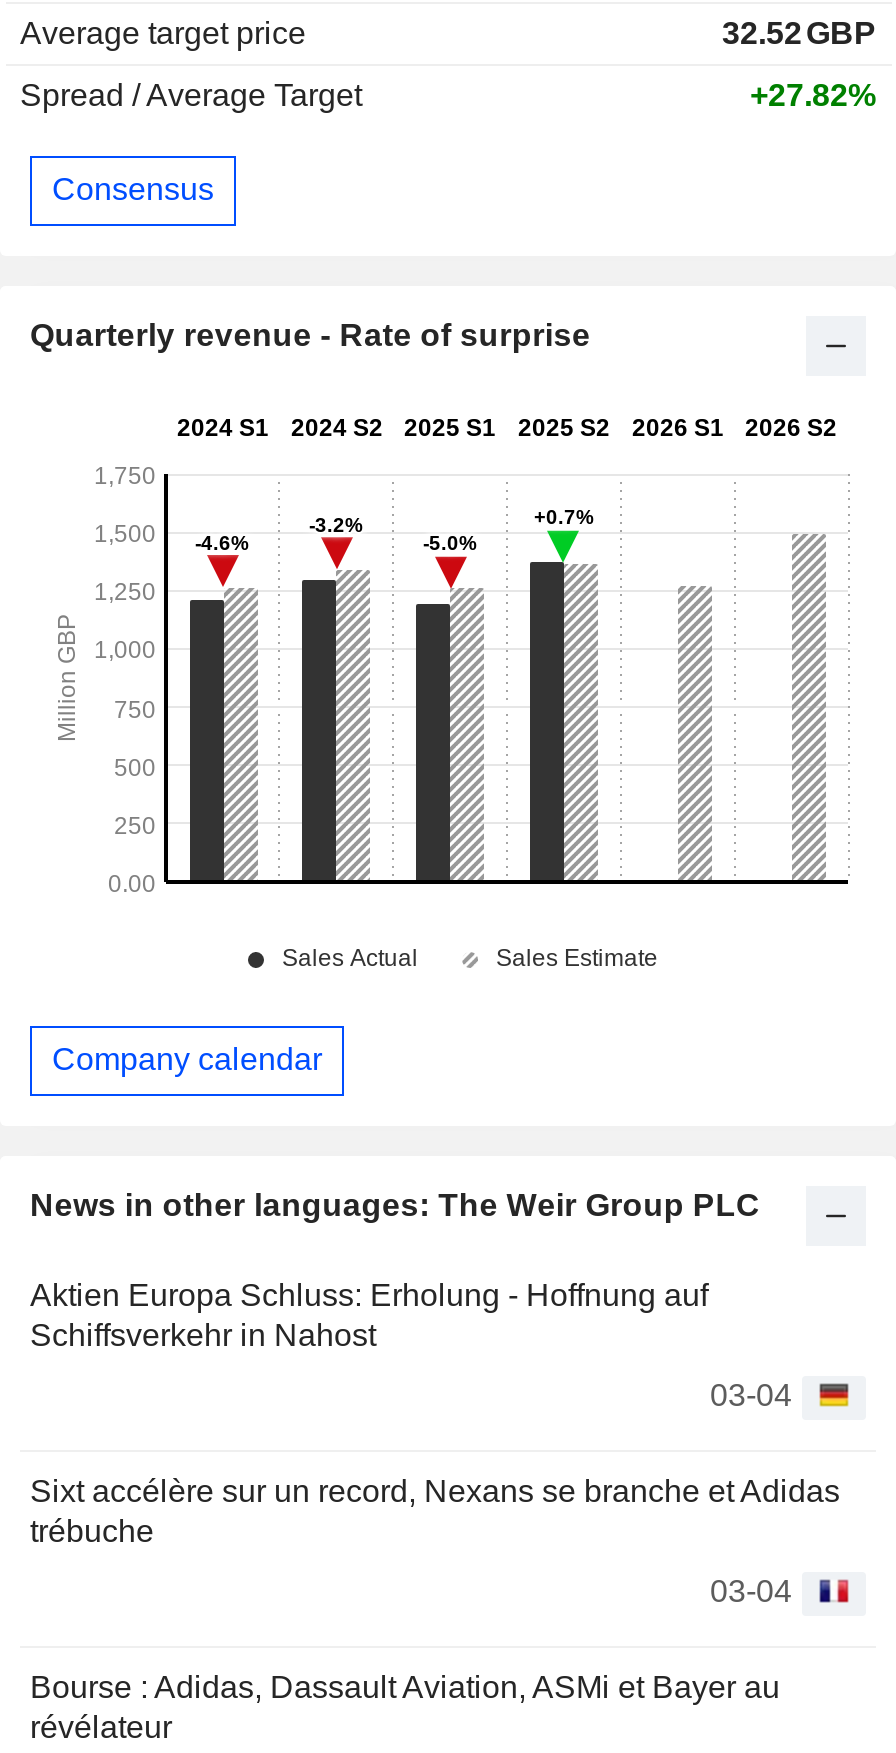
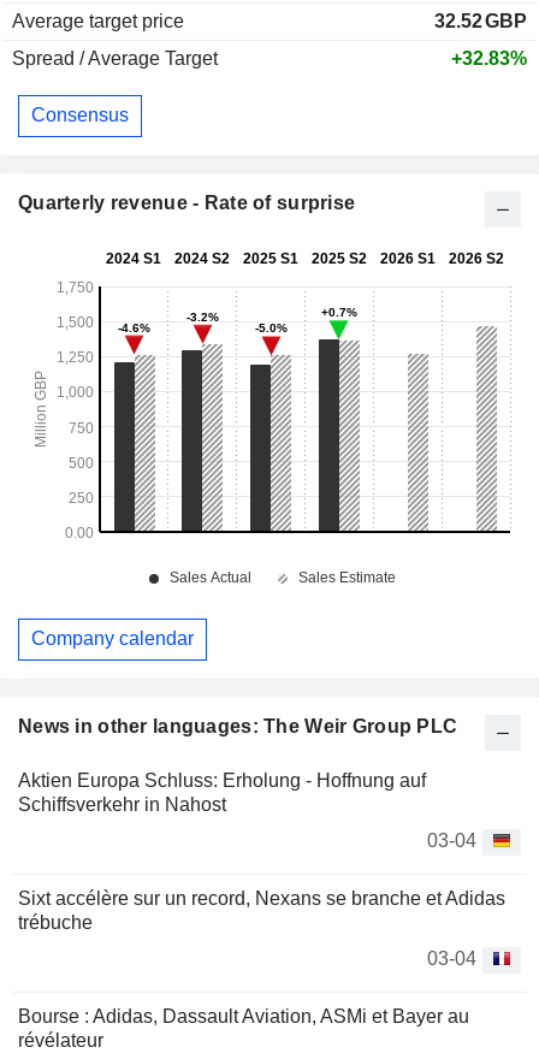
[750,77,876,111] +27.82% -> [451,48,527,68] +32.83%

